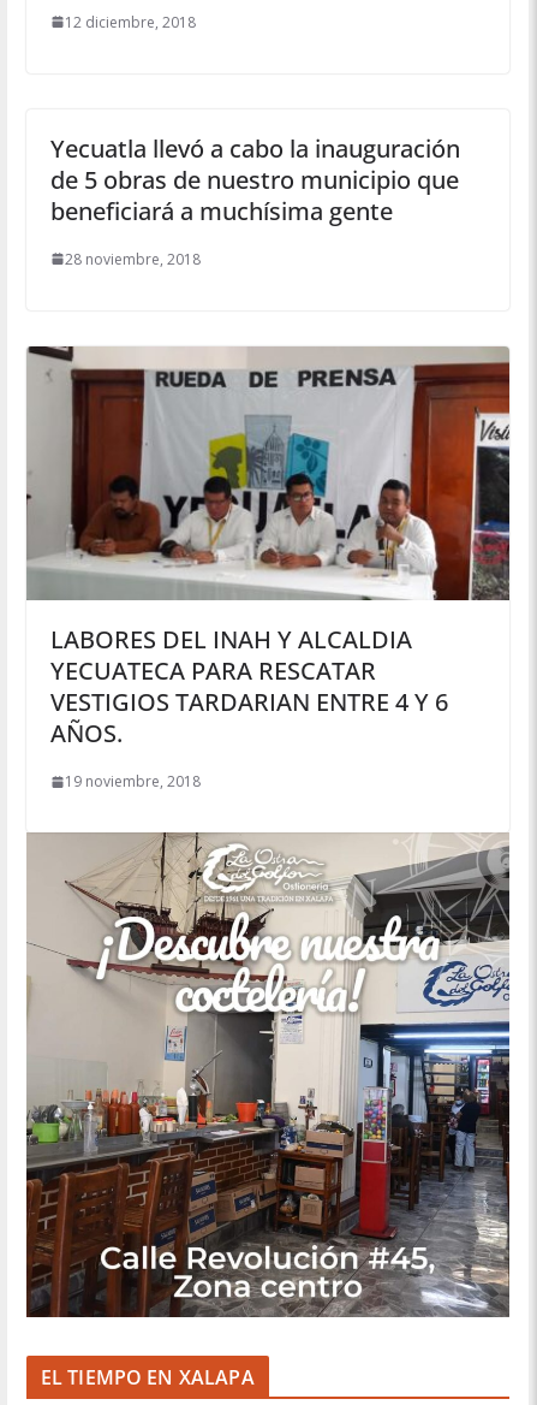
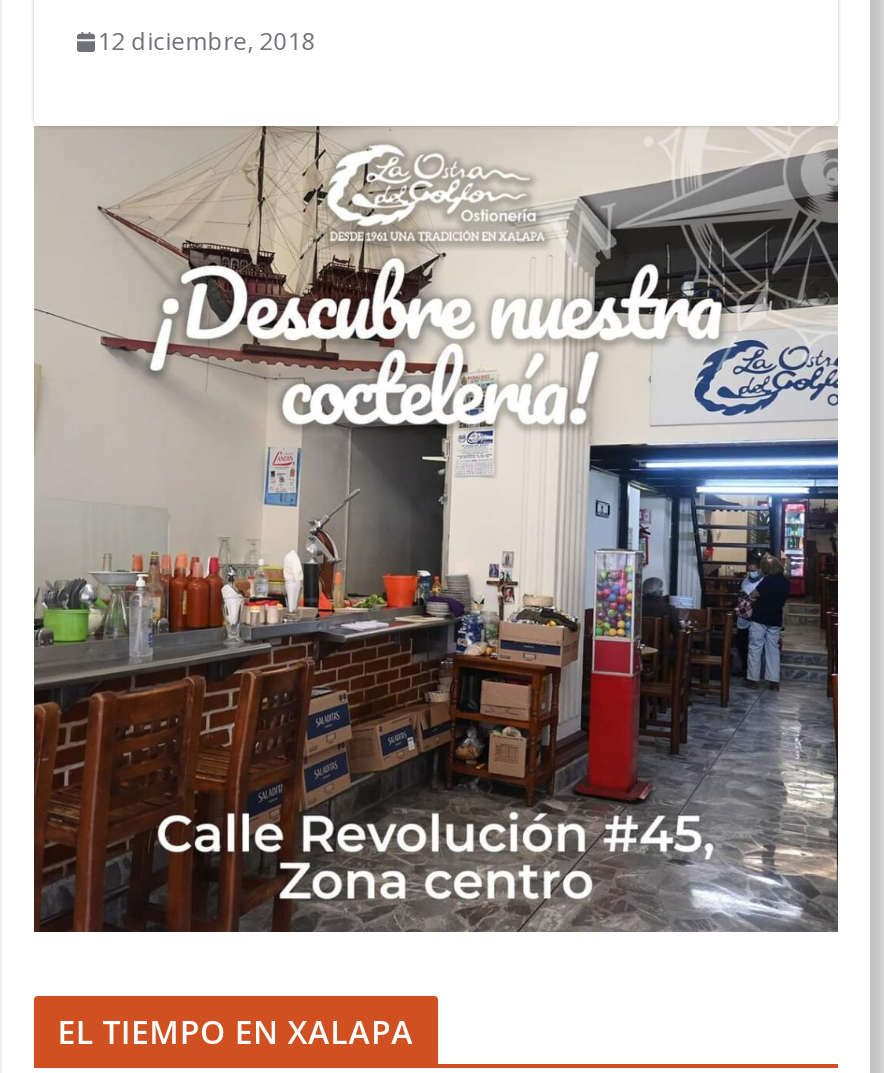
[50,132,460,269] Yecuatla llevó a cabo la inauguración | de 5 obras de nuestro municipio que | beneficiará a muchísima gente | 28 noviembre, 2018 -> none
[25,345,511,792] [image] | LABORES DEL INAH Y ALCALDIA | YECUATECA PARA RESCATAR | VESTIGIOS TARDARIAN ENTRE 4 Y 6 | AÑOS. | 19 noviembre, 2018 -> none

